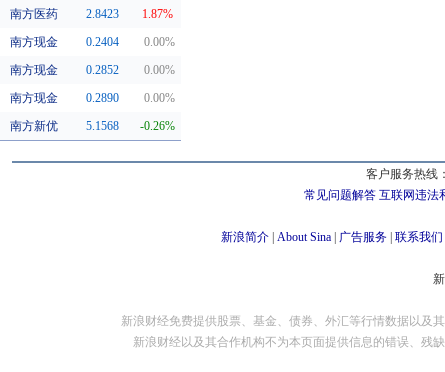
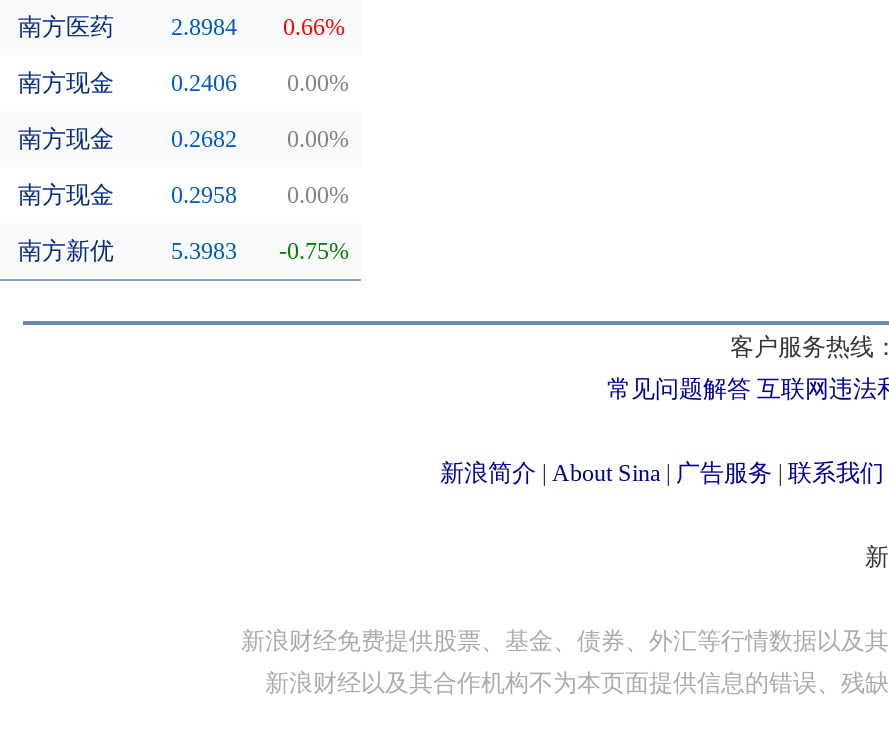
[86,7,119,21] 2.8423 -> [171,13,237,41] 2.8984
[142,7,173,21] 1.87% -> [283,13,345,41] 0.66%
[86,35,175,49] 0.2404 0.00% -> [171,69,349,97] 0.2406 0.00%
[86,63,175,77] 0.2852 0.00% -> [171,125,349,153] 0.2682 0.00%
[86,91,175,105] 0.2890 0.00% -> [171,181,349,209] 0.2958 0.00%
[86,119,119,133] 5.1568 -> [171,237,237,265] 5.3983
[140,119,175,133] -0.26% -> [279,237,349,265] -0.75%

